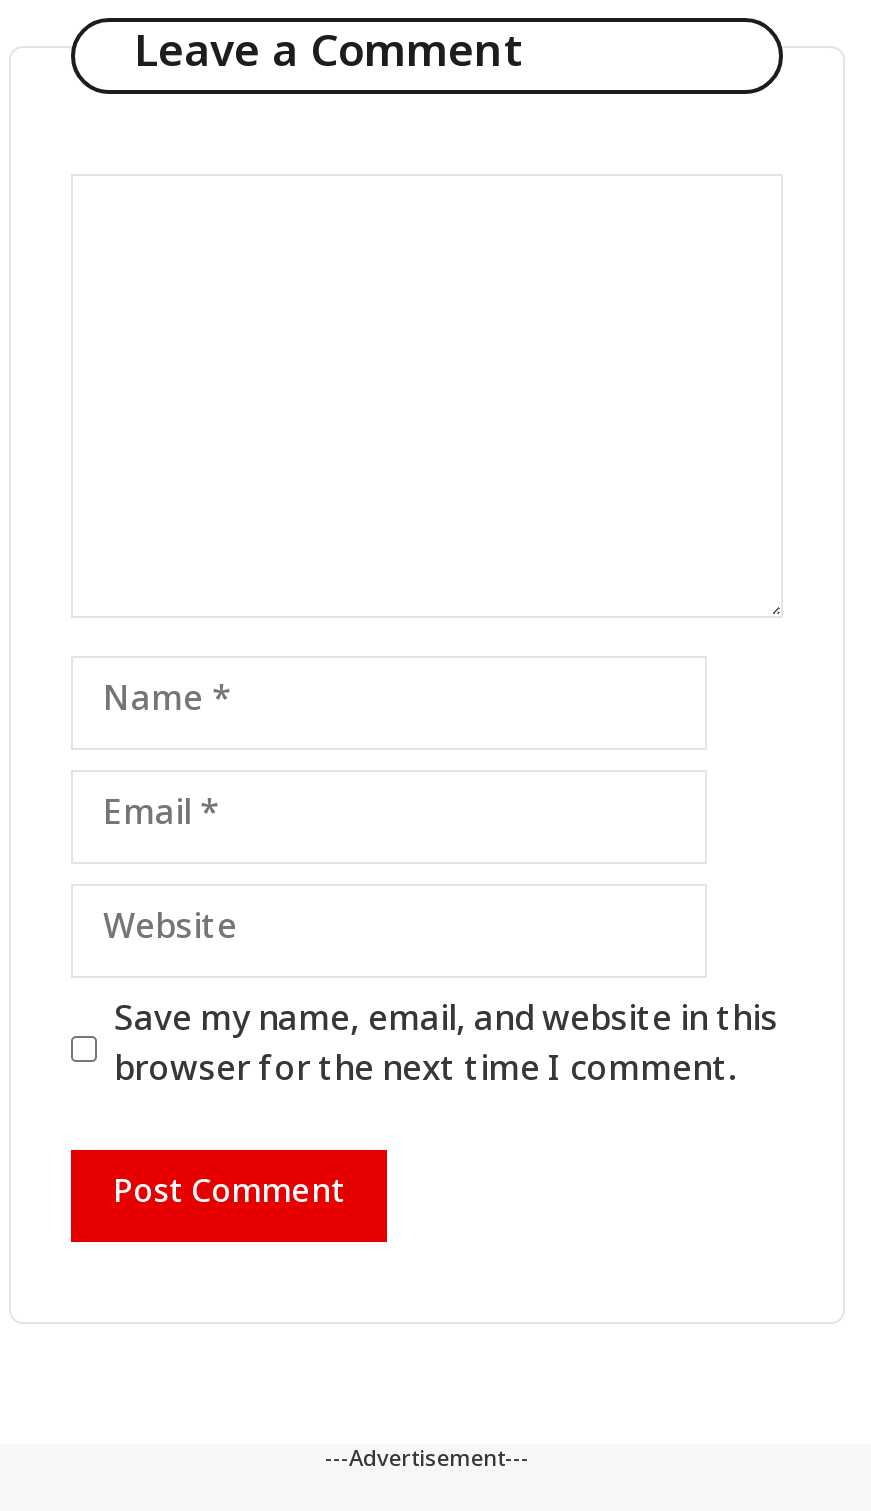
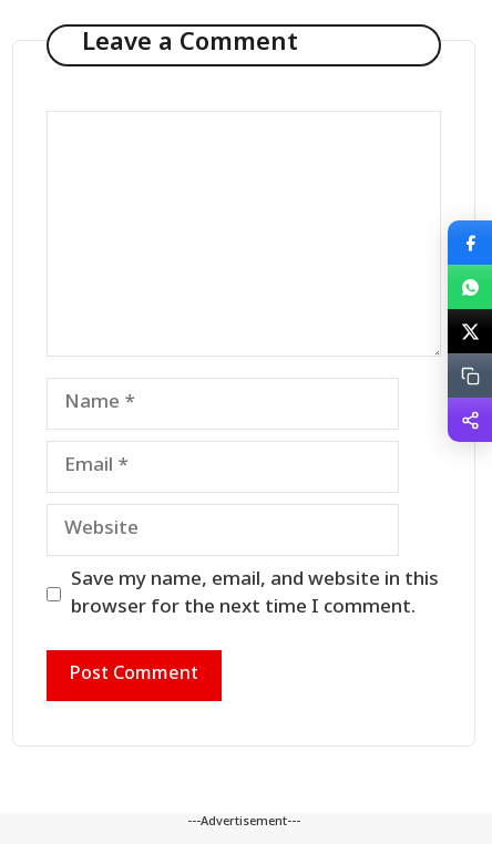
none -> [445,219,489,444] [image]

